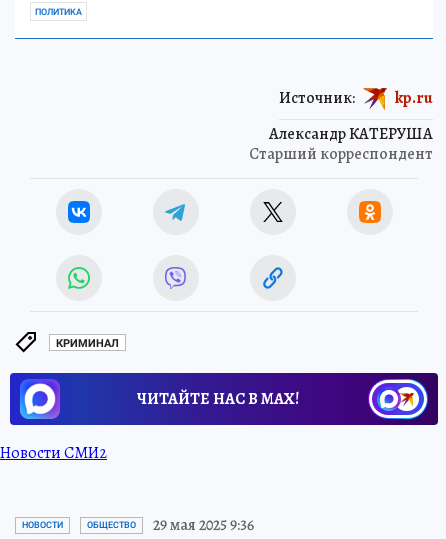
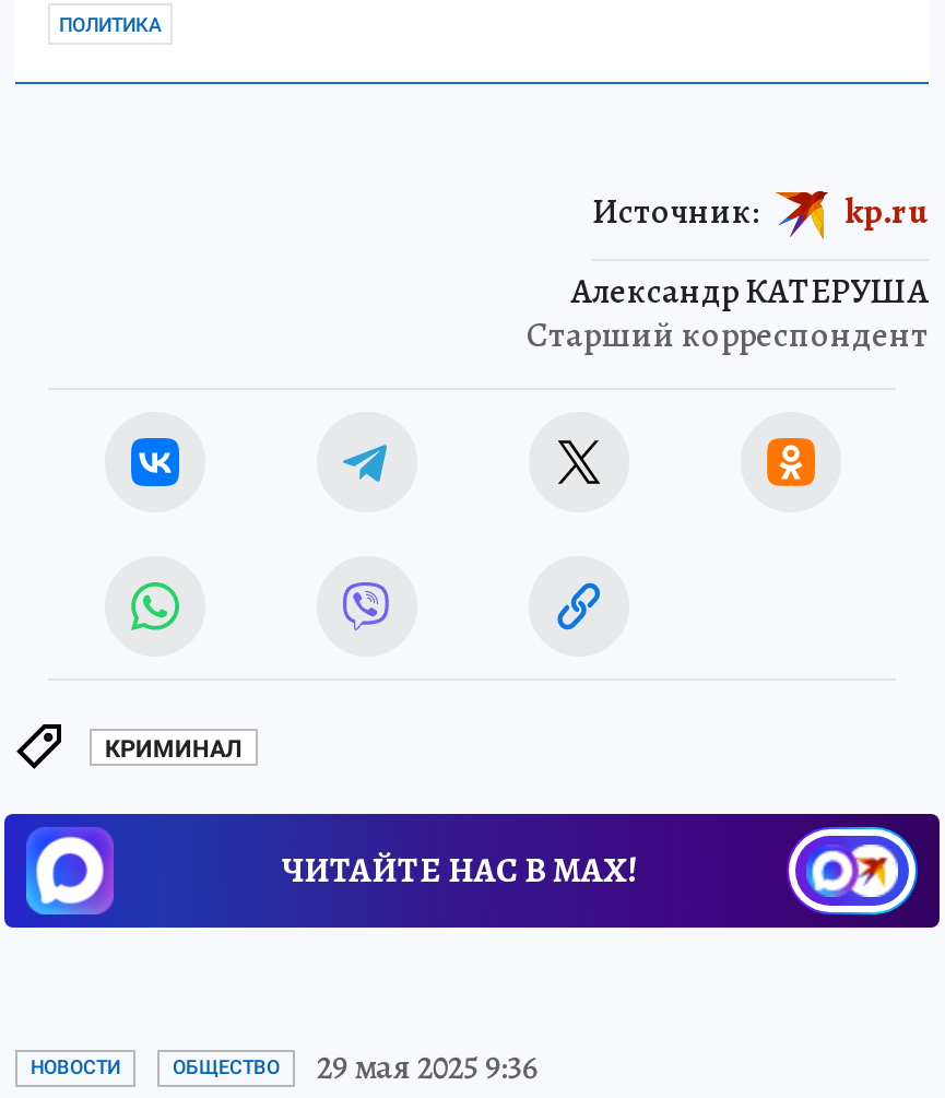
[0,442,107,464] Новости СМИ2 -> none

